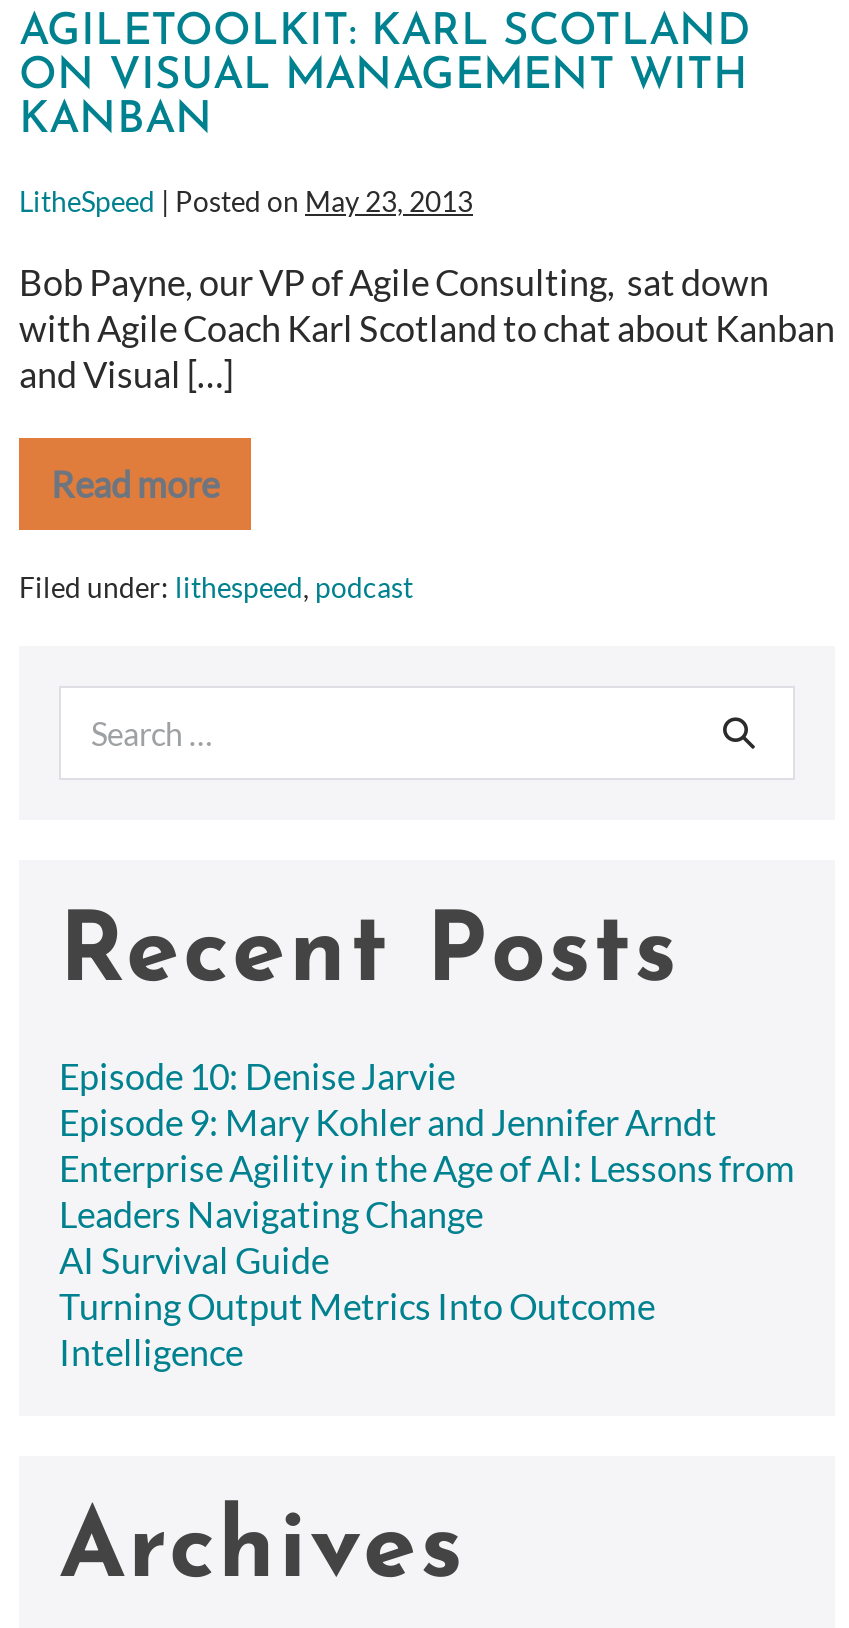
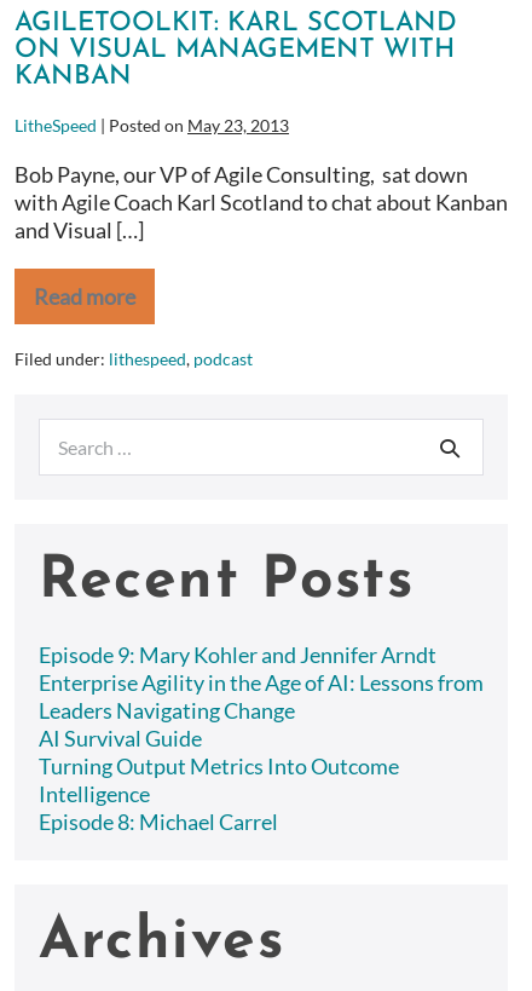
[59,1054,455,1098] Episode 10: Denise Jarvie -> none
moved [59,1100,795,1374] -> [39,641,484,807]: Episode 9: Mary Kohler and Jennifer Arndt | Enterprise Agility in the Age of AI: Lessons from | Leaders Navigating Change | AI Survival Guide | Turning Output Metrics Into Outcome | Intelligence
none -> [39,808,278,835] Episode 8: Michael Carrel

